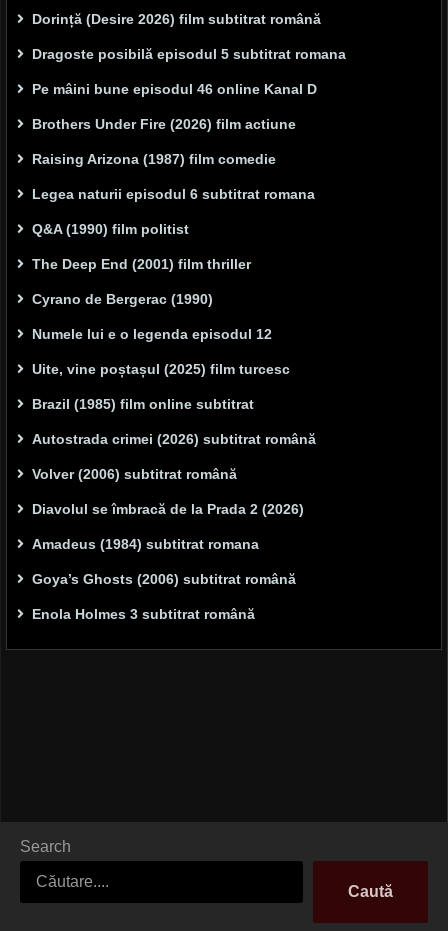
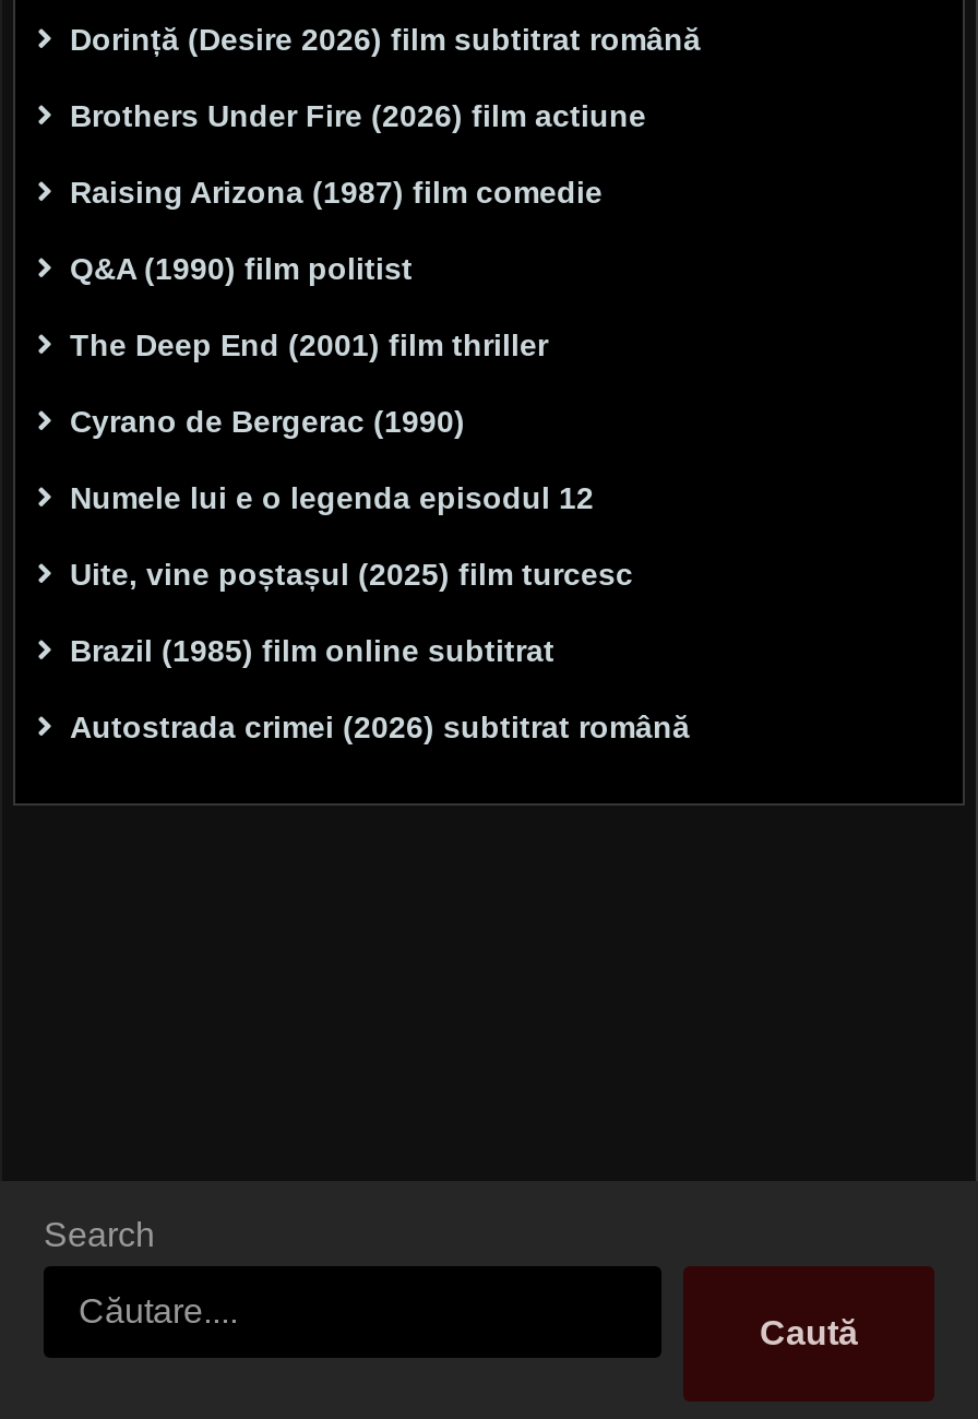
[32,46,346,97] Dragoste posibilă episodul 5 subtitrat romana | Pe mâini bune episodul 46 online Kanal D -> none
[32,186,315,202] Legea naturii episodul 6 subtitrat romana -> none
[32,466,304,622] Volver (2006) subtitrat română | Diavolul se îmbracă de la Prada 2 (2026) | Amadeus (1984) subtitrat romana | Goya’s Ghosts (2006) subtitrat română | Enola Holmes 3 subtitrat română -> none

